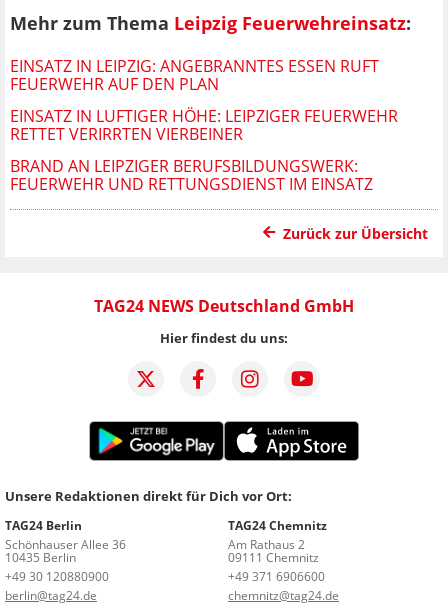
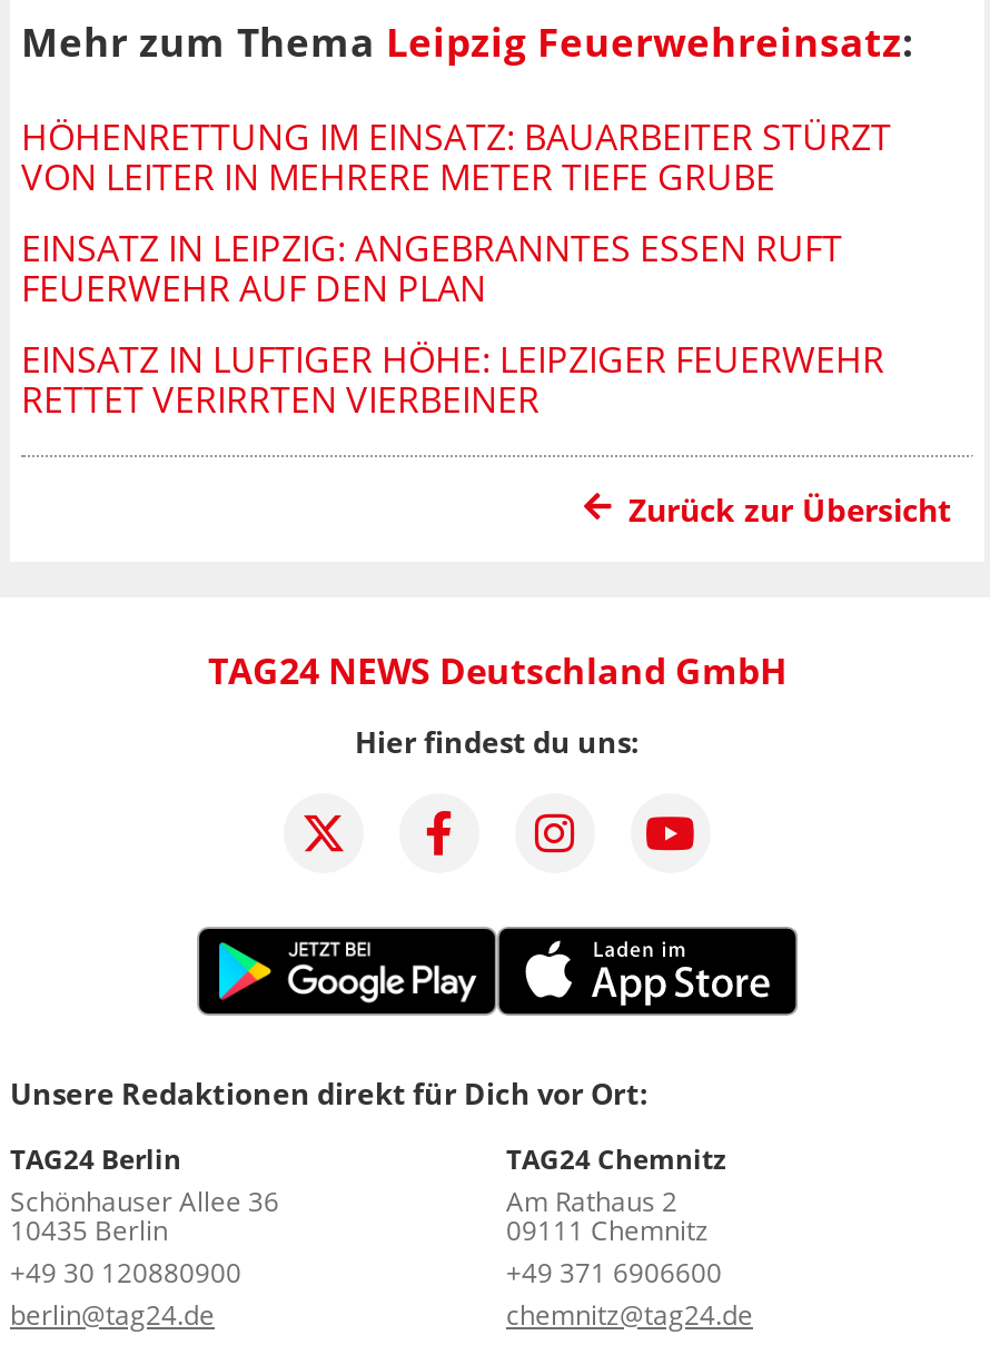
none -> [21,112,891,201] HÖHENRETTUNG IM EINSATZ: BAUARBEITER STÜRZT | VON LEITER IN MEHRERE METER TIEFE GRUBE
moved [10,55,398,145] -> [21,223,884,423]: EINSATZ IN LEIPZIG: ANGEBRANNTES ESSEN RUFT | FEUERWEHR AUF DEN PLAN | EINSATZ IN LUFTIGER HÖHE: LEIPZIGER FEUERWEHR | RETTET VERIRRTEN VIERBEINER
[10,155,373,195] BRAND AN LEIPZIGER BERUFSBILDUNGSWERK: | FEUERWEHR UND RETTUNGSDIENST IM EINSATZ -> none

